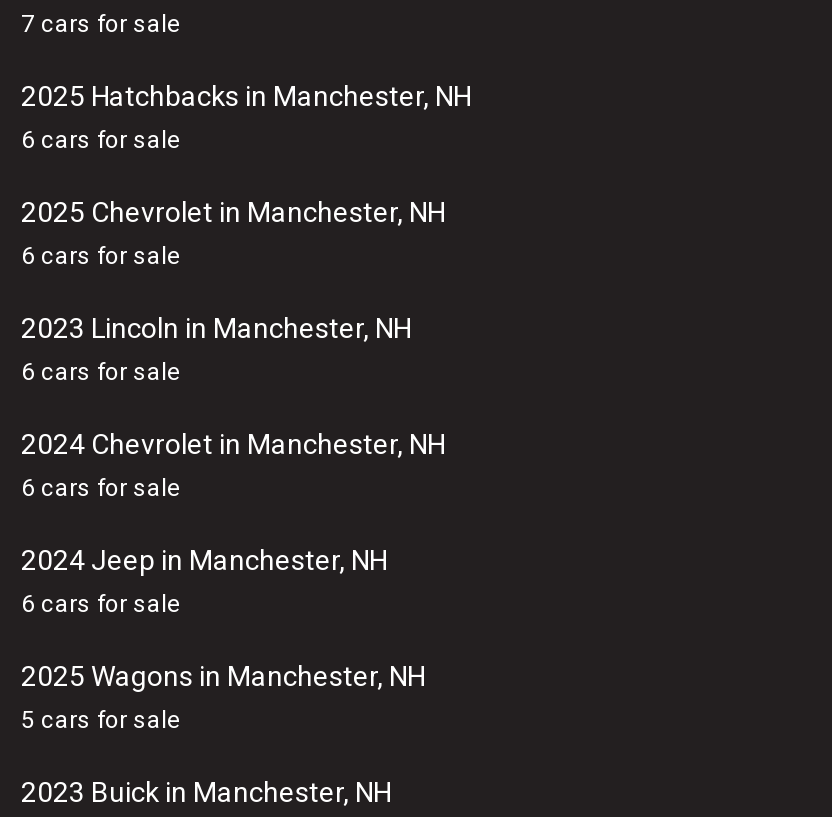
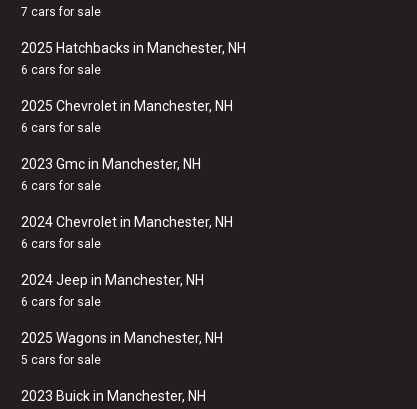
[21,312,411,344] 2023 Lincoln in Manchester, NH -> [21,156,201,172] 2023 Gmc in Manchester, NH

